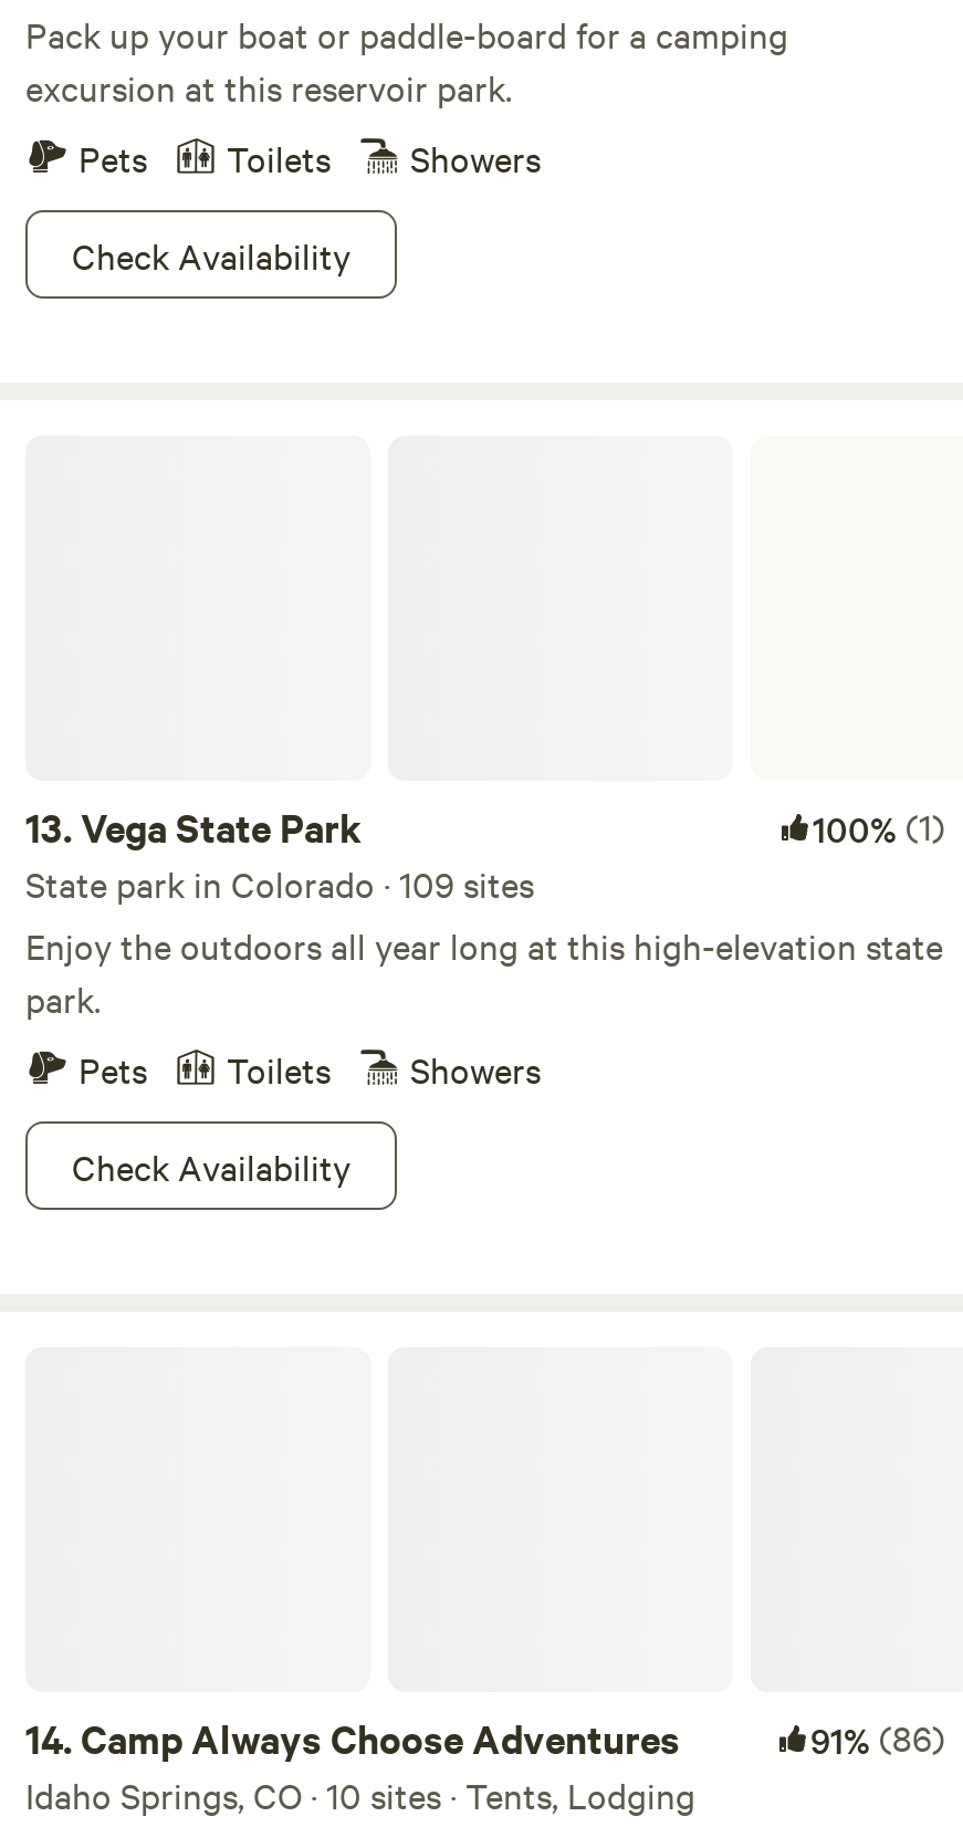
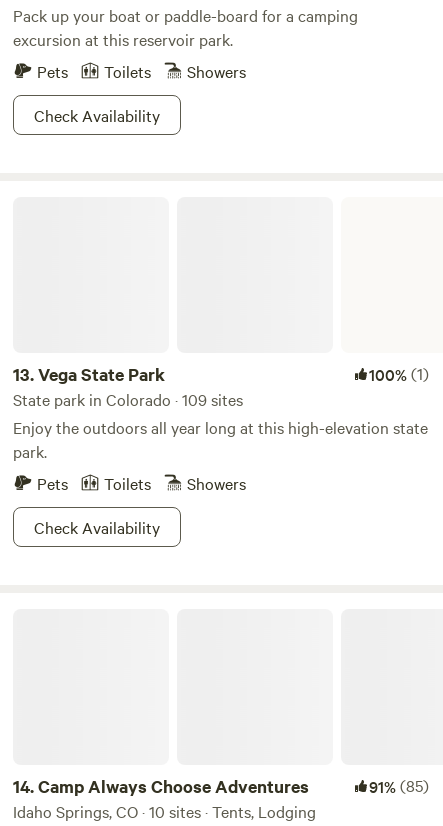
[810,1712,945,1763] 91% (86) -> [369,774,429,797] 91% (85)

